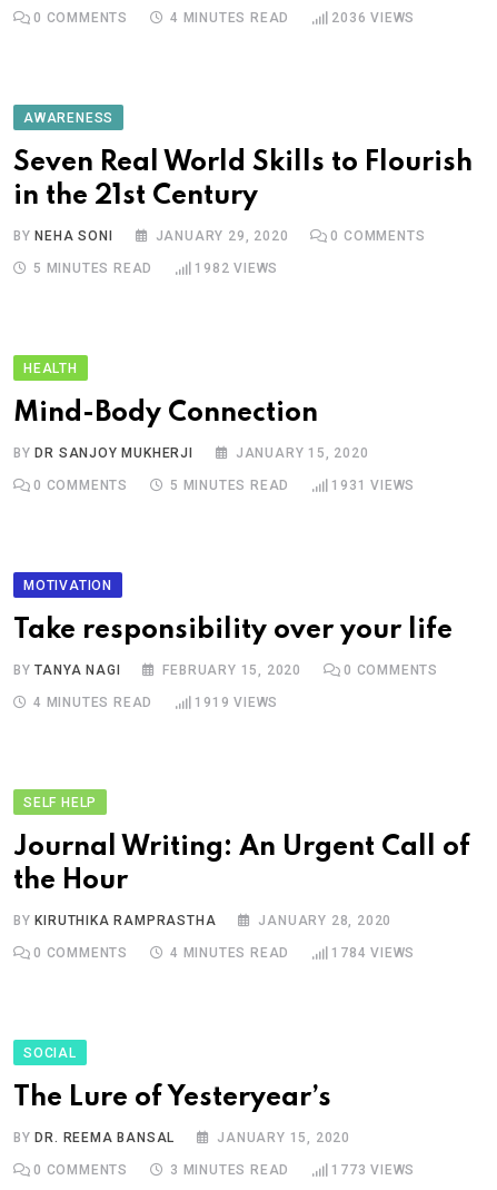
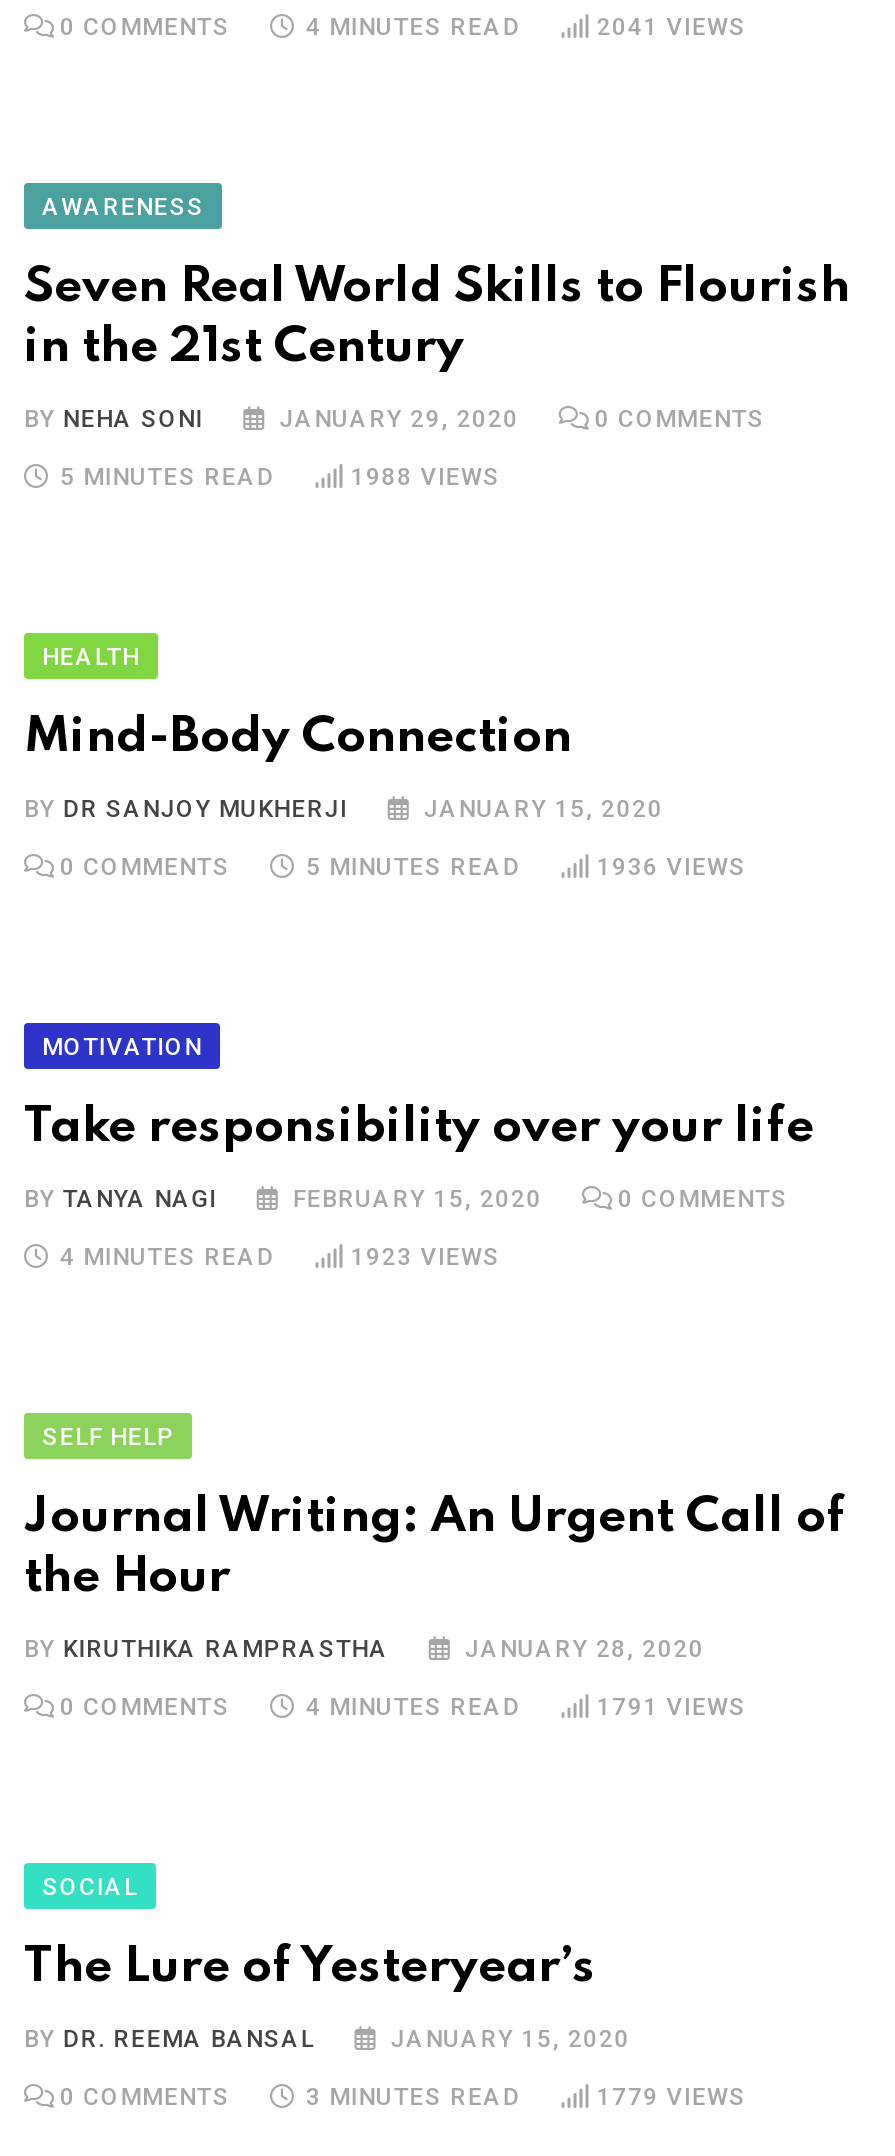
[332,10,415,26] 2036 VIEWS -> [596,13,746,41] 2041 VIEWS
[195,260,278,276] 1982 VIEWS -> [350,463,500,491] 1988 VIEWS
[332,478,415,493] 1931 VIEWS -> [596,853,746,881] 1936 VIEWS
[195,695,278,710] 1919 VIEWS -> [350,1243,500,1271] 1923 VIEWS
[332,945,415,961] 1784 VIEWS -> [596,1693,746,1721] 1791 VIEWS
[332,1162,415,1178] 1773 VIEWS -> [596,2083,746,2111] 1779 VIEWS

